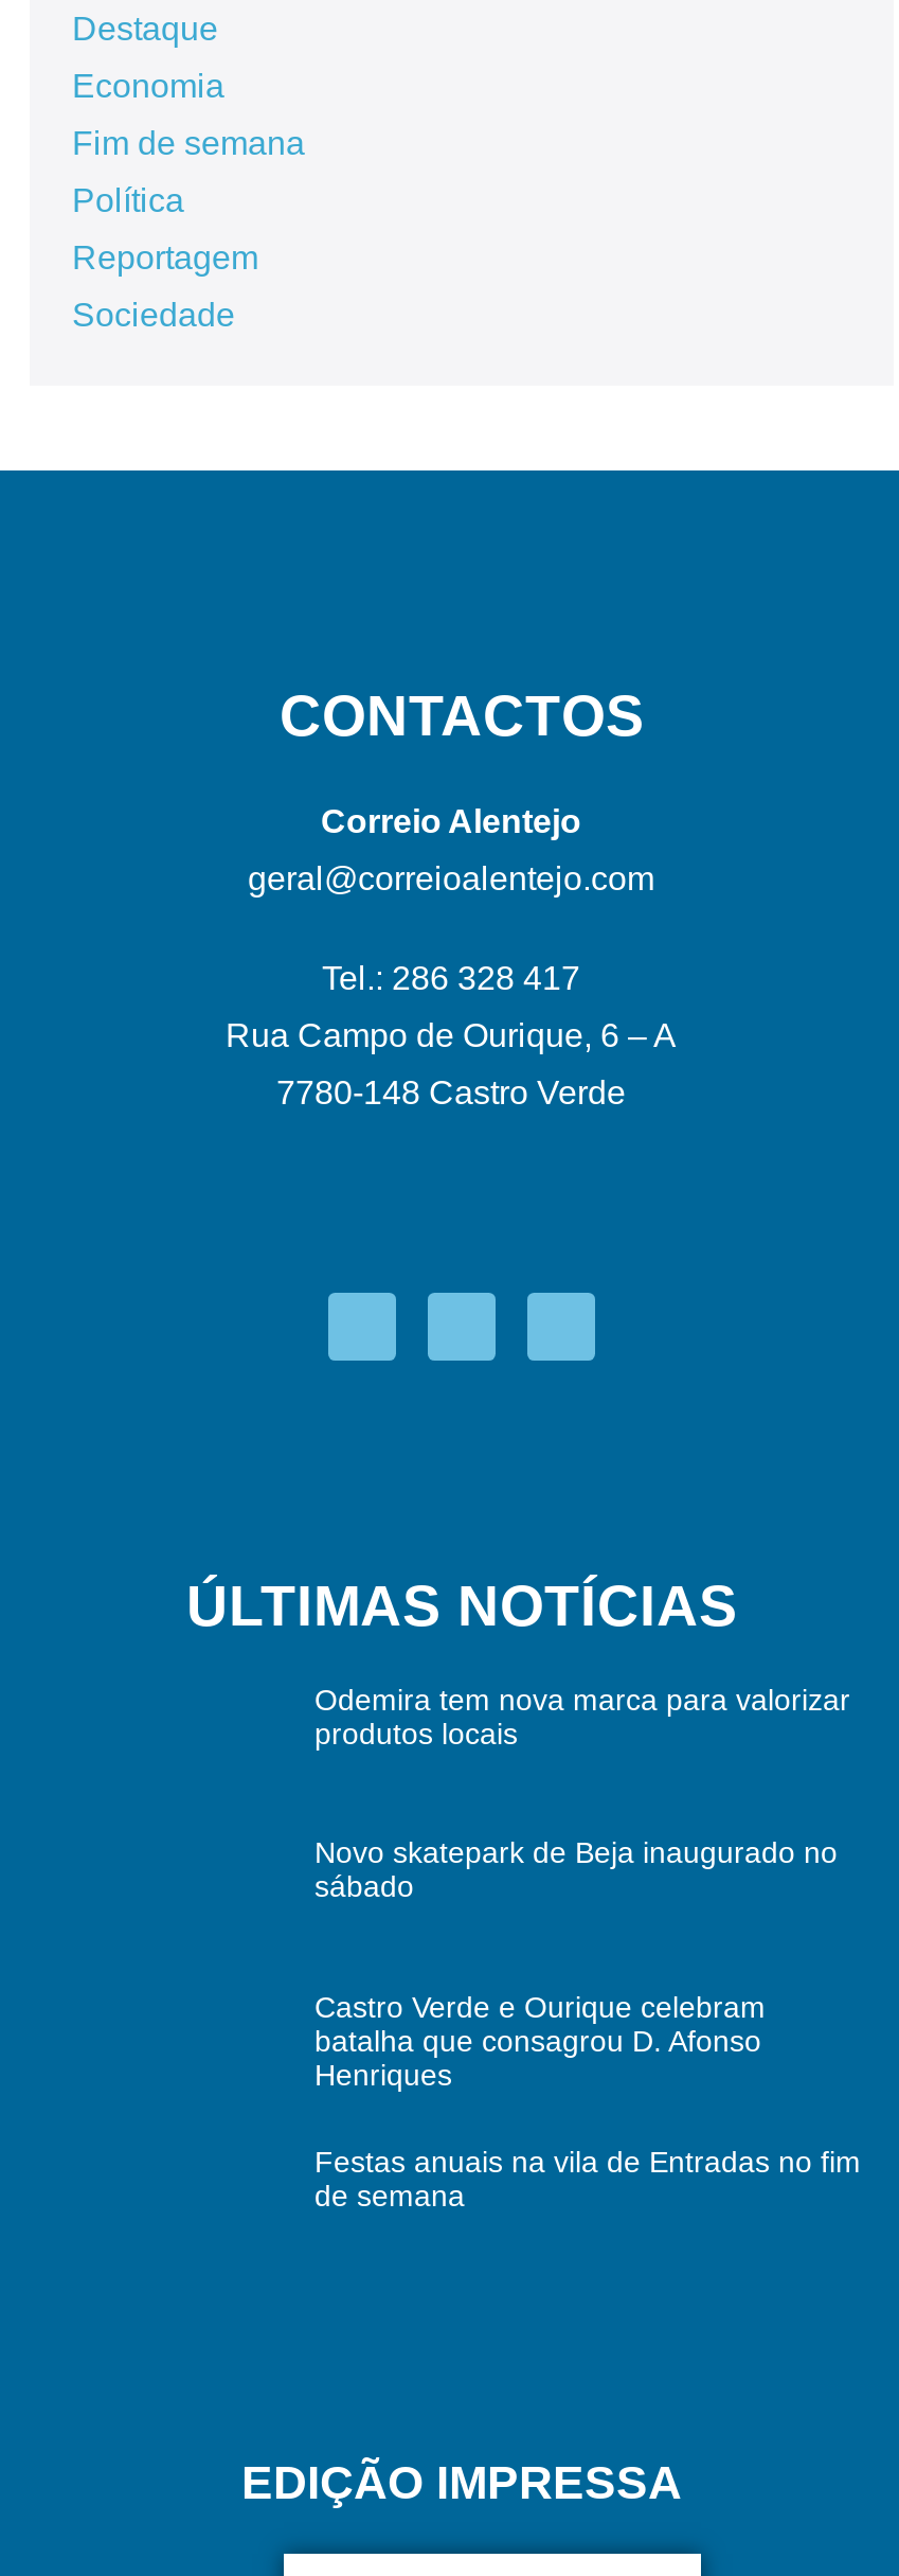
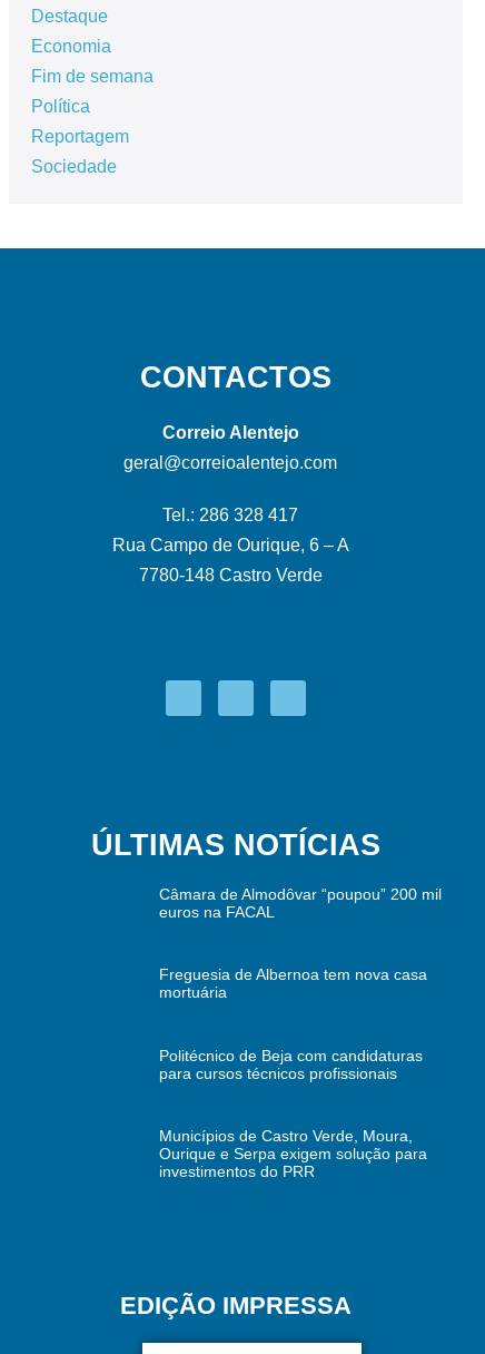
[314,1683,850,1751] Odemira tem nova marca para valorizar | produtos locais -> [159,885,441,921] Câmara de Almodôvar “poupou” 200 mil | euros na FACAL
[314,1836,838,1904] Novo skatepark de Beja inaugurado no | sábado -> [159,966,427,1001] Freguesia de Albernoa tem nova casa | mortuária
[314,1989,766,2091] Castro Verde e Ourique celebram | batalha que consagrou D. Afonso | Henriques -> [159,1046,422,1082] Politécnico de Beja com candidaturas | para cursos técnicos profissionais
[314,2144,861,2211] Festas anuais na vila de Entradas no fim | de semana -> [159,1127,427,1180] Municípios de Castro Verde, Moura, | Ourique e Serpa exigem solução para | investimentos do PRR

